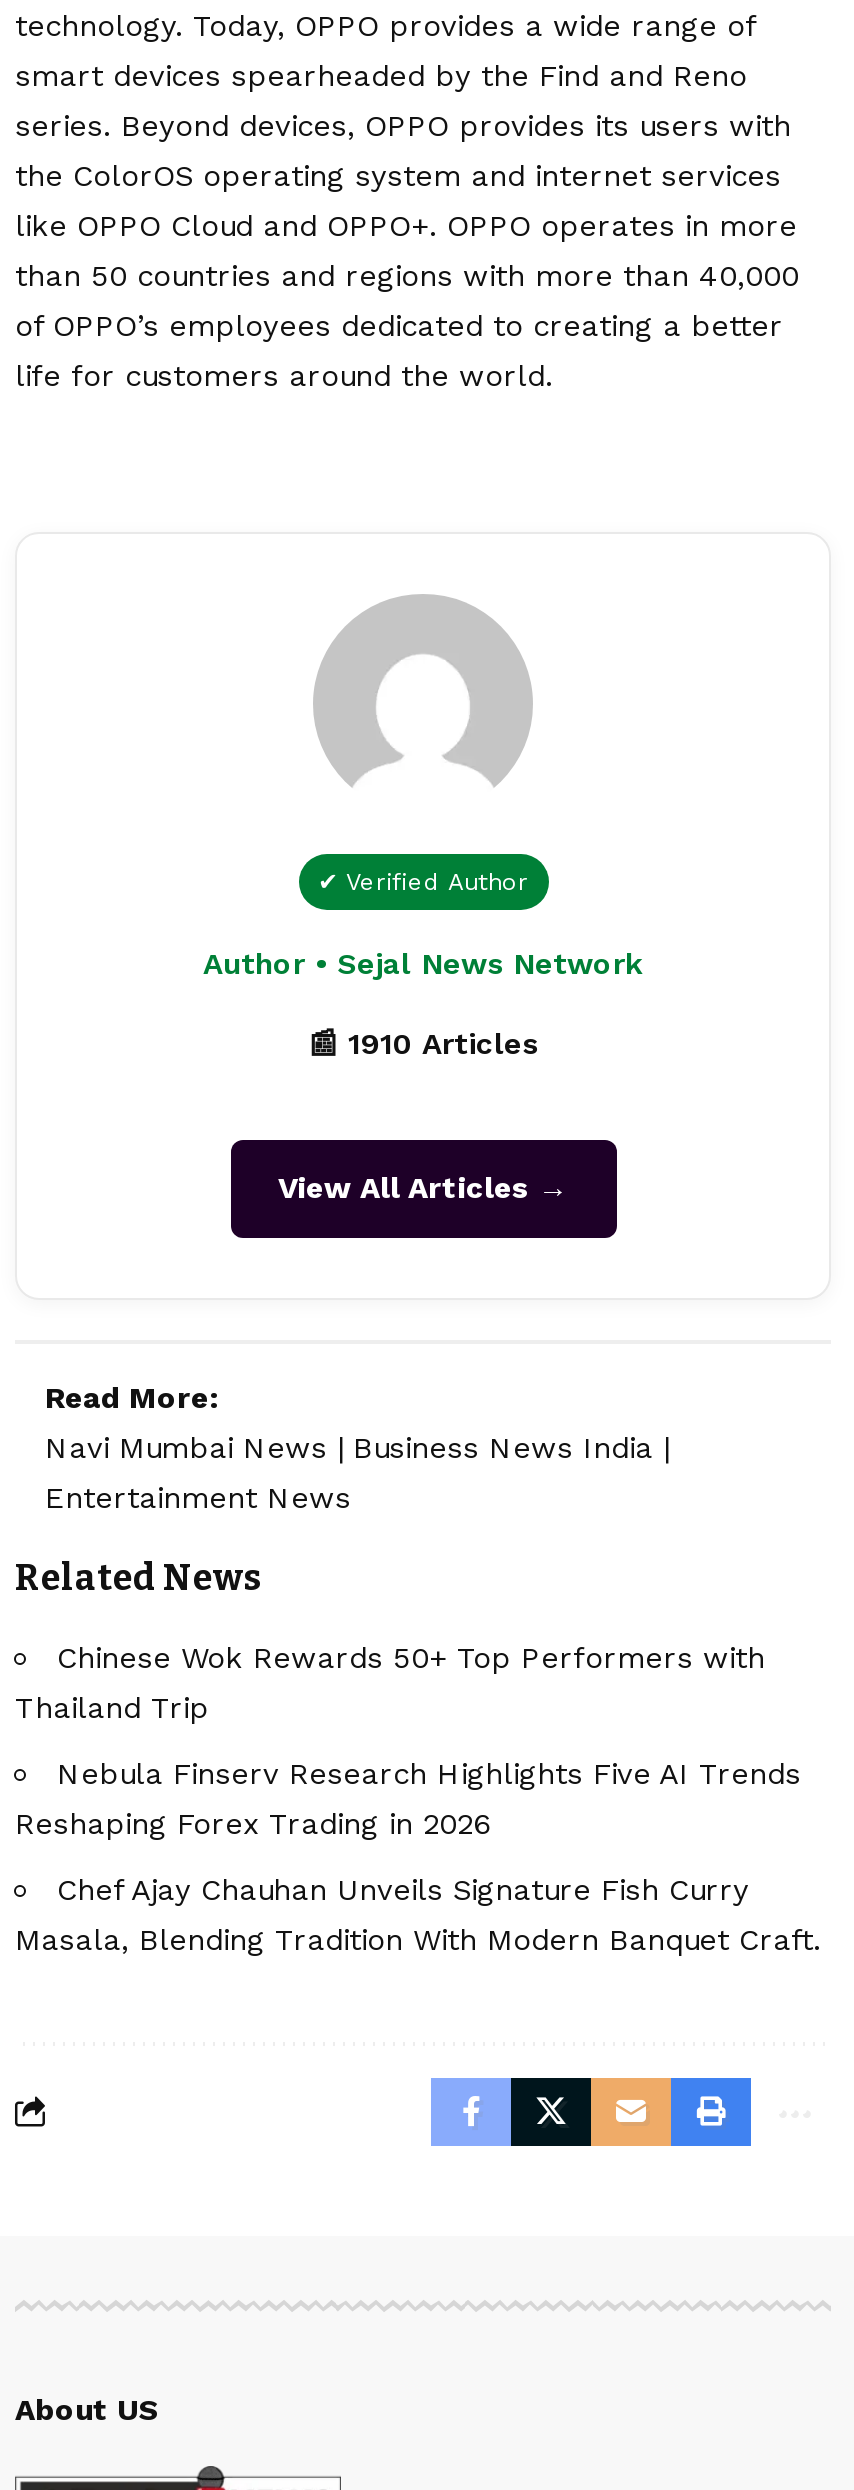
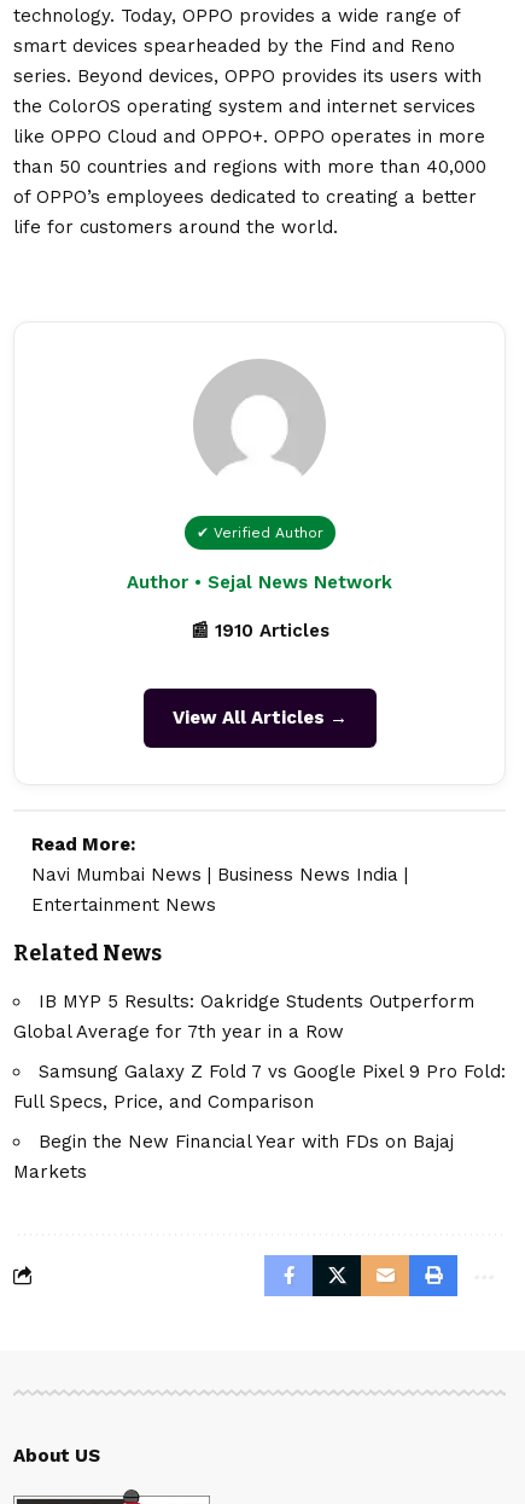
[15,1639,765,1725] Chinese Wok Rewards 50+ Top Performers with | Thailand Trip -> [13,990,474,1042] IB MYP 5 Results: Oakridge Students Outperform | Global Average for 7th year in a Row
[15,1755,801,1841] Nebula Finserv Research Highlights Five AI Trends | Reshaping Forex Trading in 2026 -> [13,1060,506,1112] Samsung Galaxy Z Fold 7 vs Google Pixel 9 Pro Fold: | Full Specs, Price, and Comparison
[15,1871,821,1957] Chef Ajay Chauhan Unveils Signature Fish Curry | Masala, Blending Tradition With Modern Banquet Craft. -> [13,1130,454,1182] Begin the New Financial Year with FDs on Bajaj | Markets

